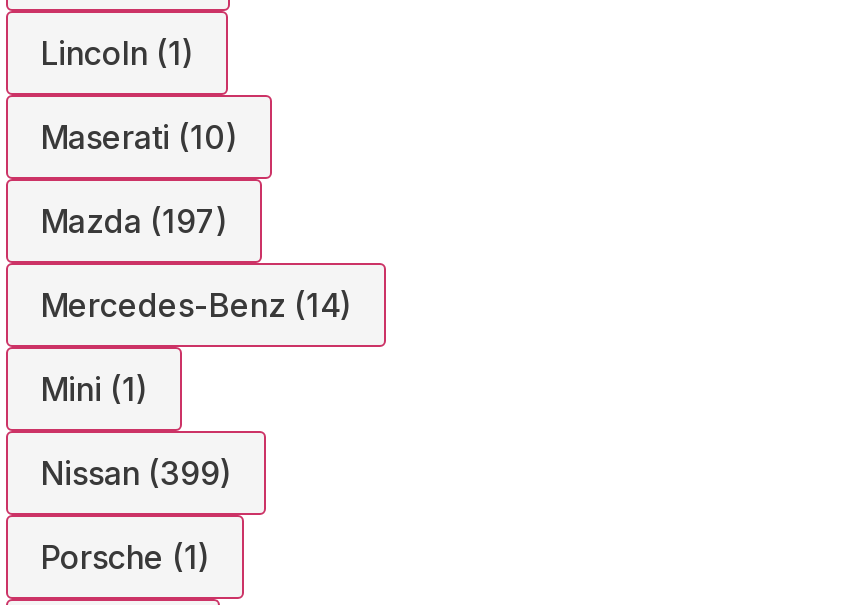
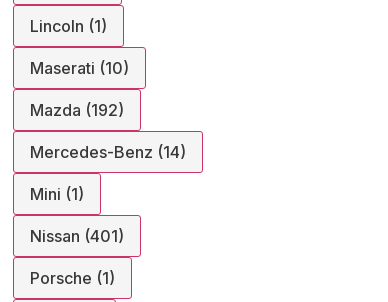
[40,200,228,240] Mazda (197) -> [30,100,124,120] Mazda (192)
[40,452,232,492] Nissan (399) -> [30,226,124,246] Nissan (401)

